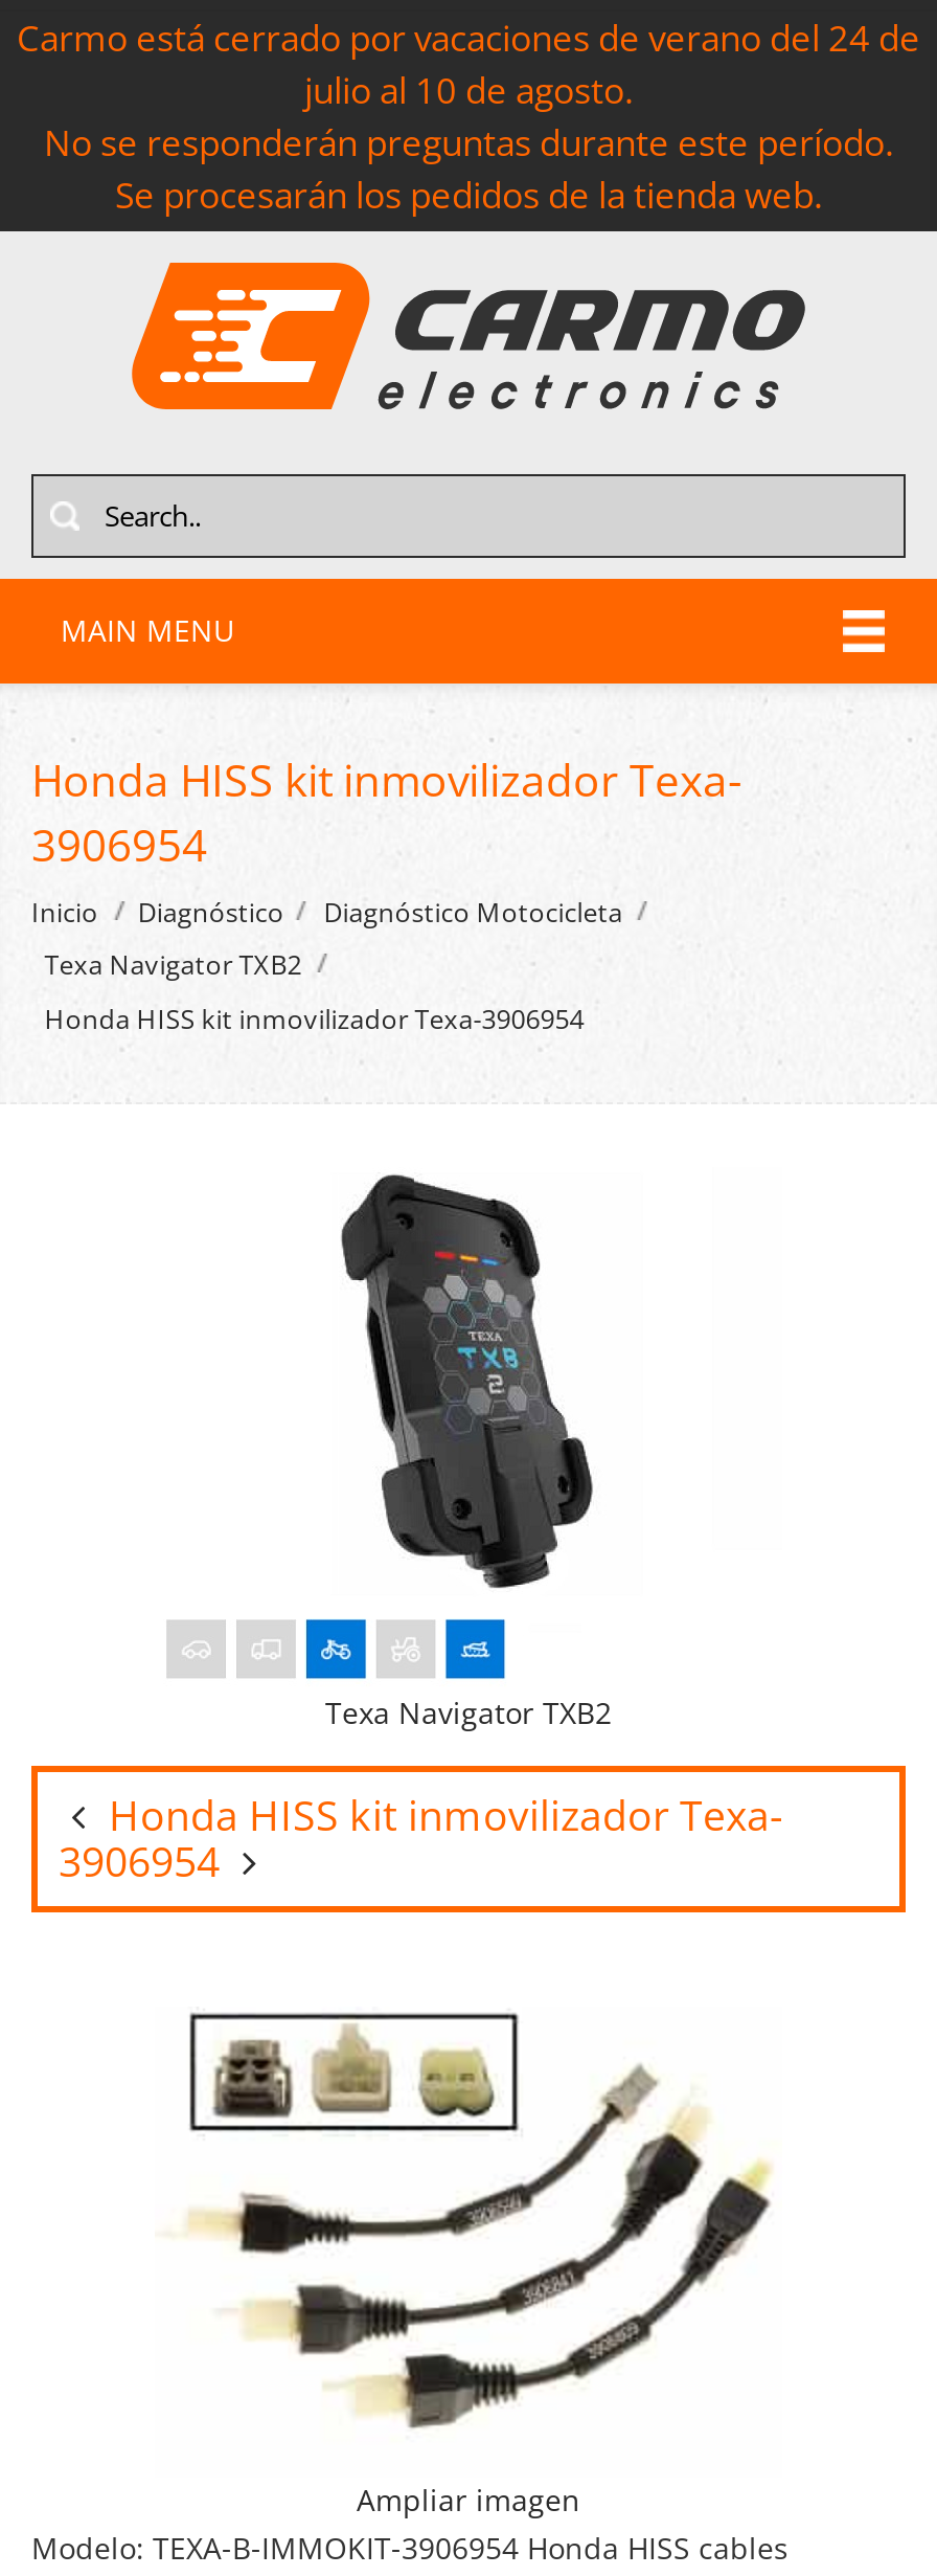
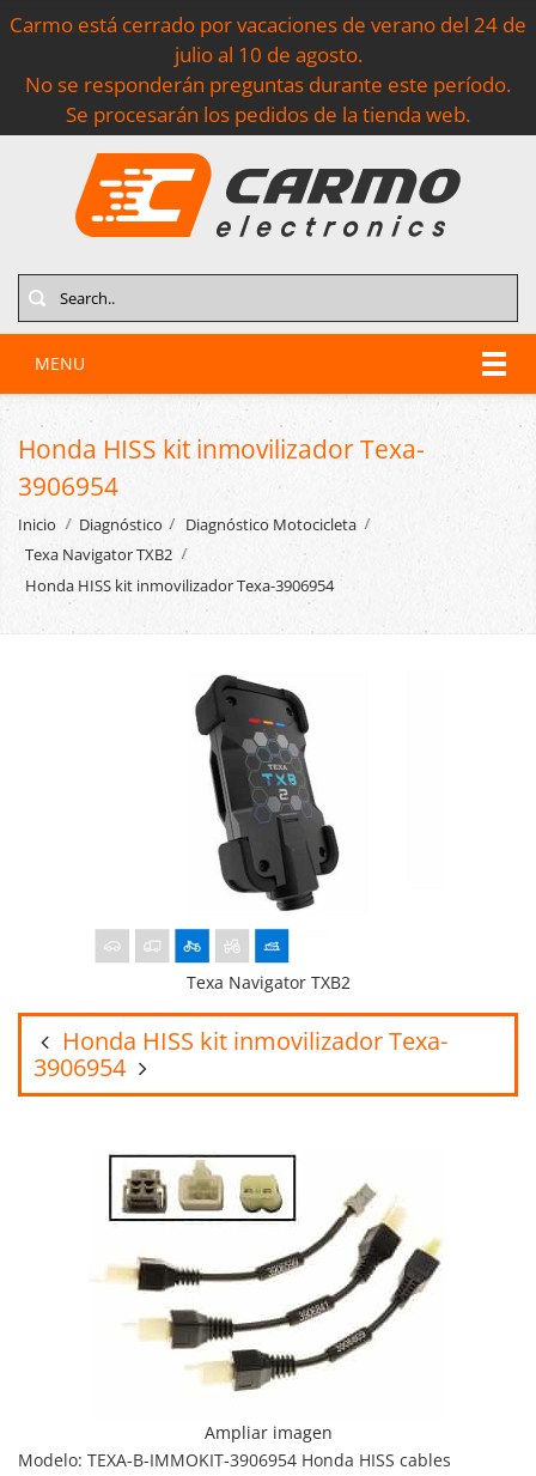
[61,610,234,650] MAIN MENU -> [35,352,85,375] MENU

